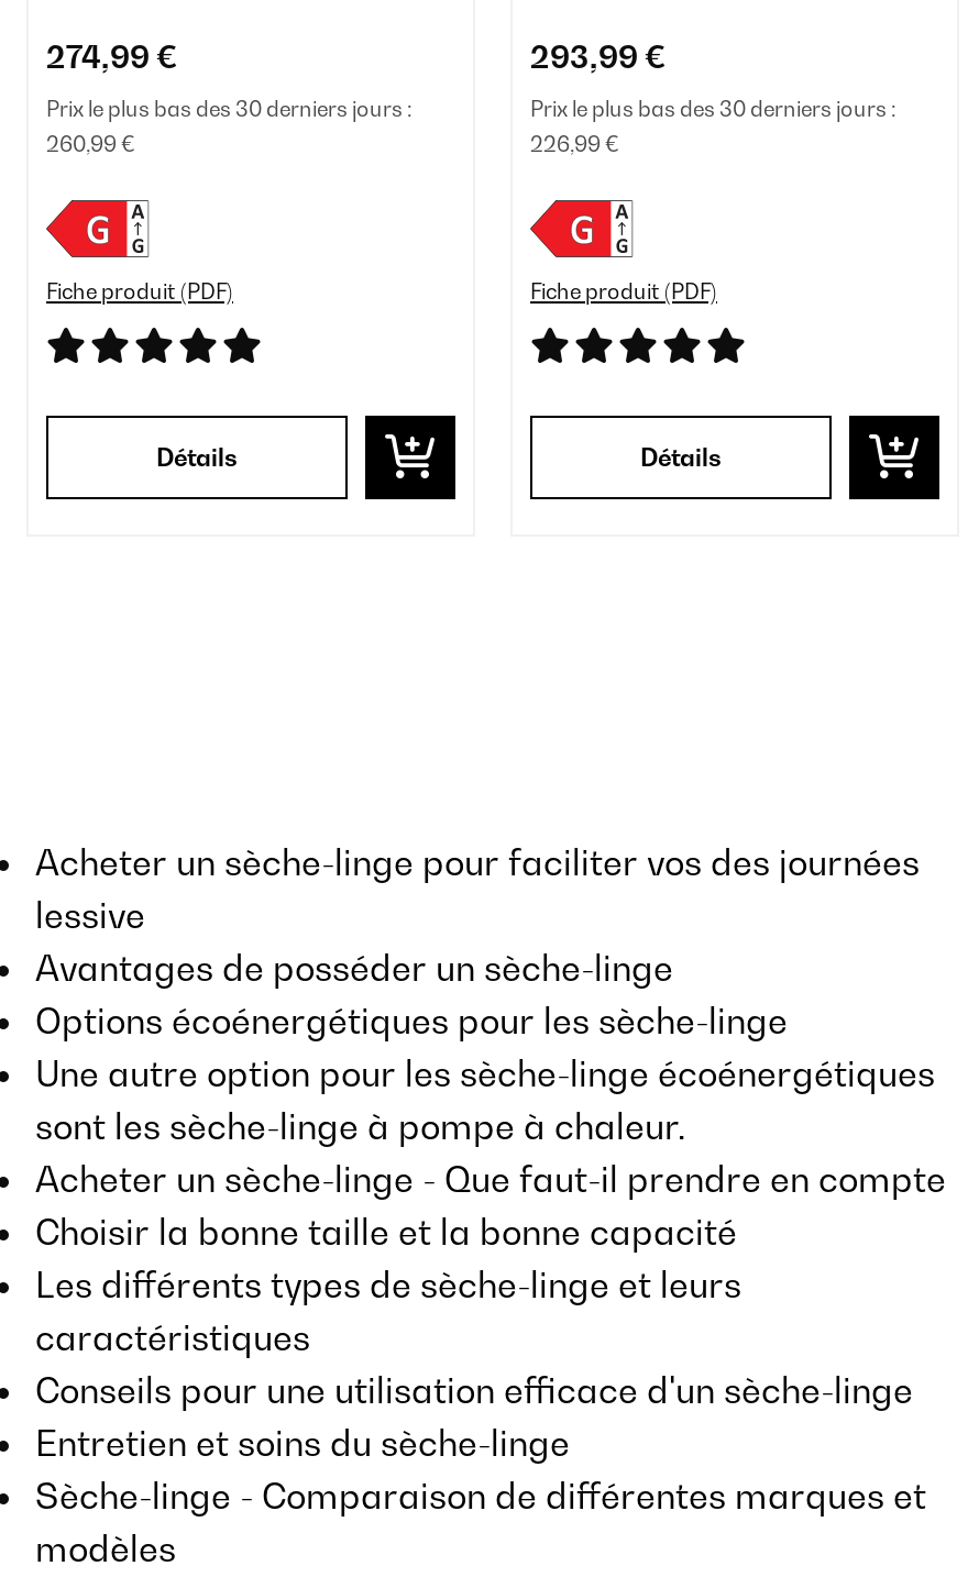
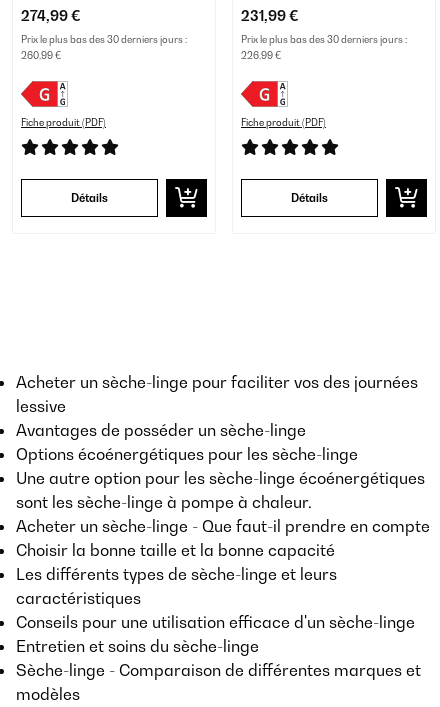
[530,40,667,75] 293,99 € -> [241,8,299,24] 231,99 €

